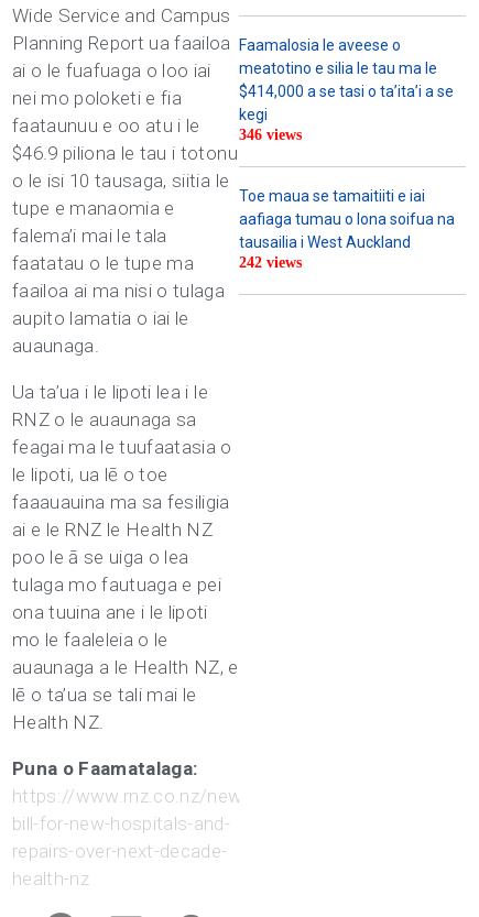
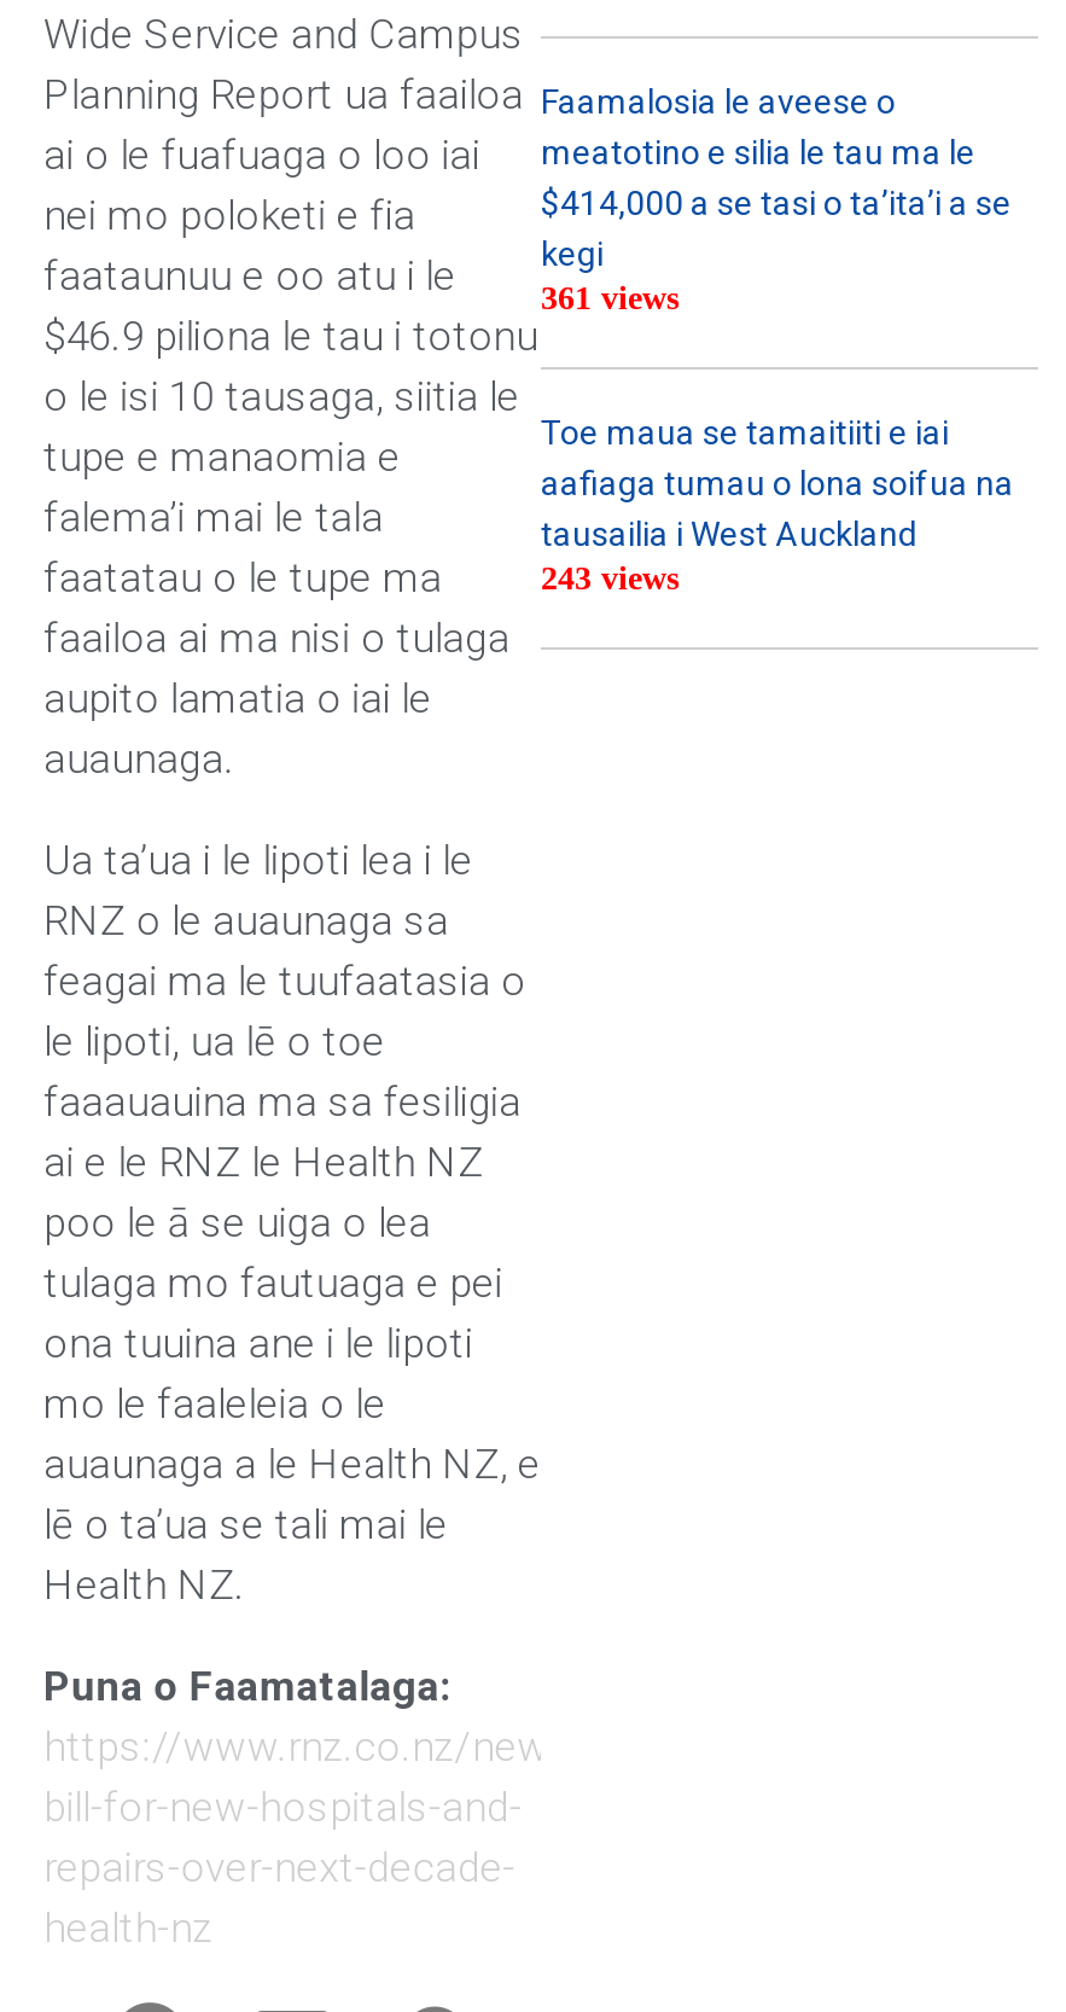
[239,127,302,144] 346 views -> [541,279,678,315] 361 views
[239,255,302,271] 242 views -> [541,559,678,595] 243 views

